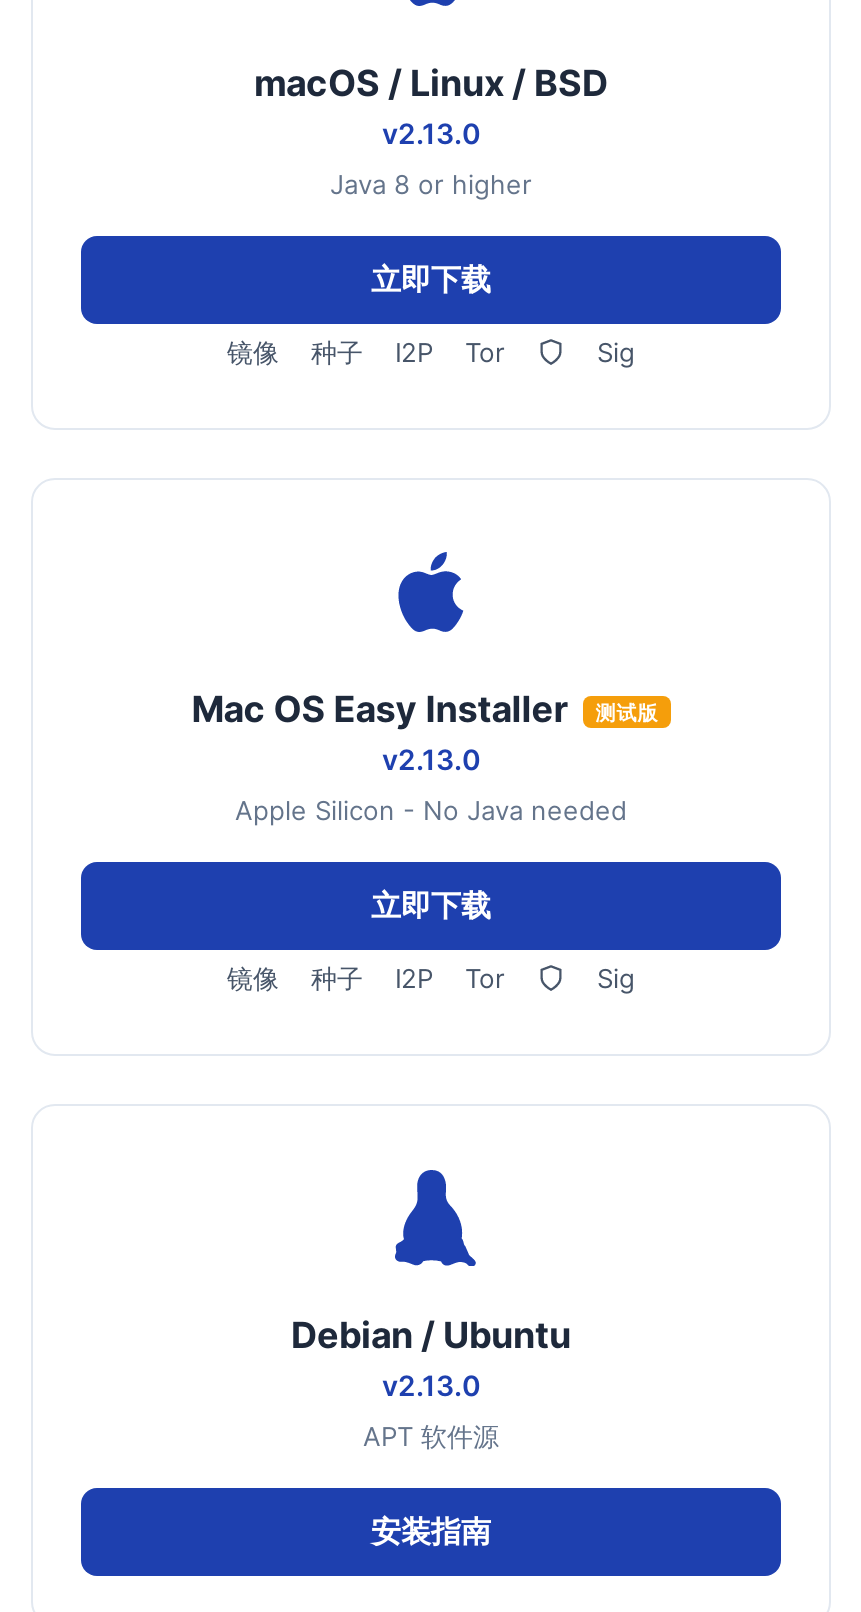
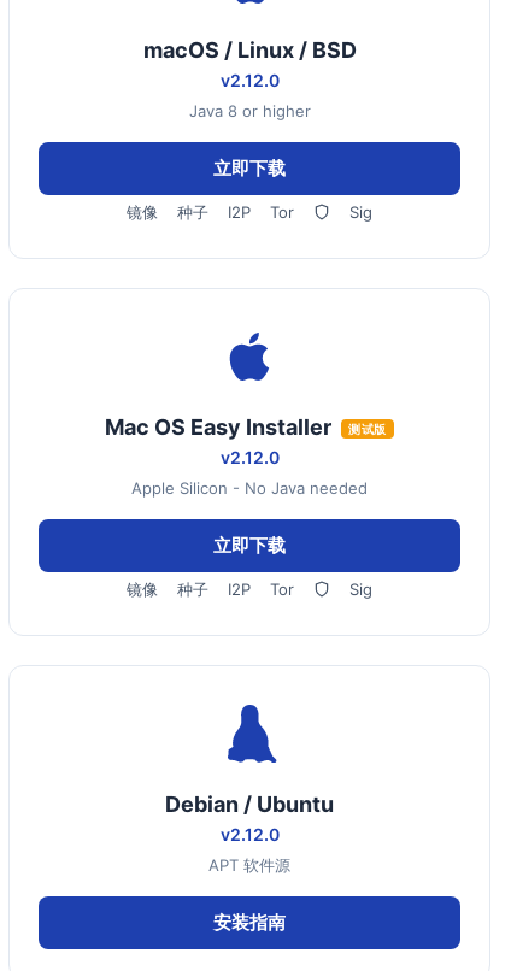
[382,116,480,150] v2.13.0 -> [220,70,279,90] v2.12.0
[382,742,480,776] v2.13.0 -> [220,447,279,467] v2.12.0
[382,1368,480,1402] v2.13.0 -> [220,824,279,845] v2.12.0

